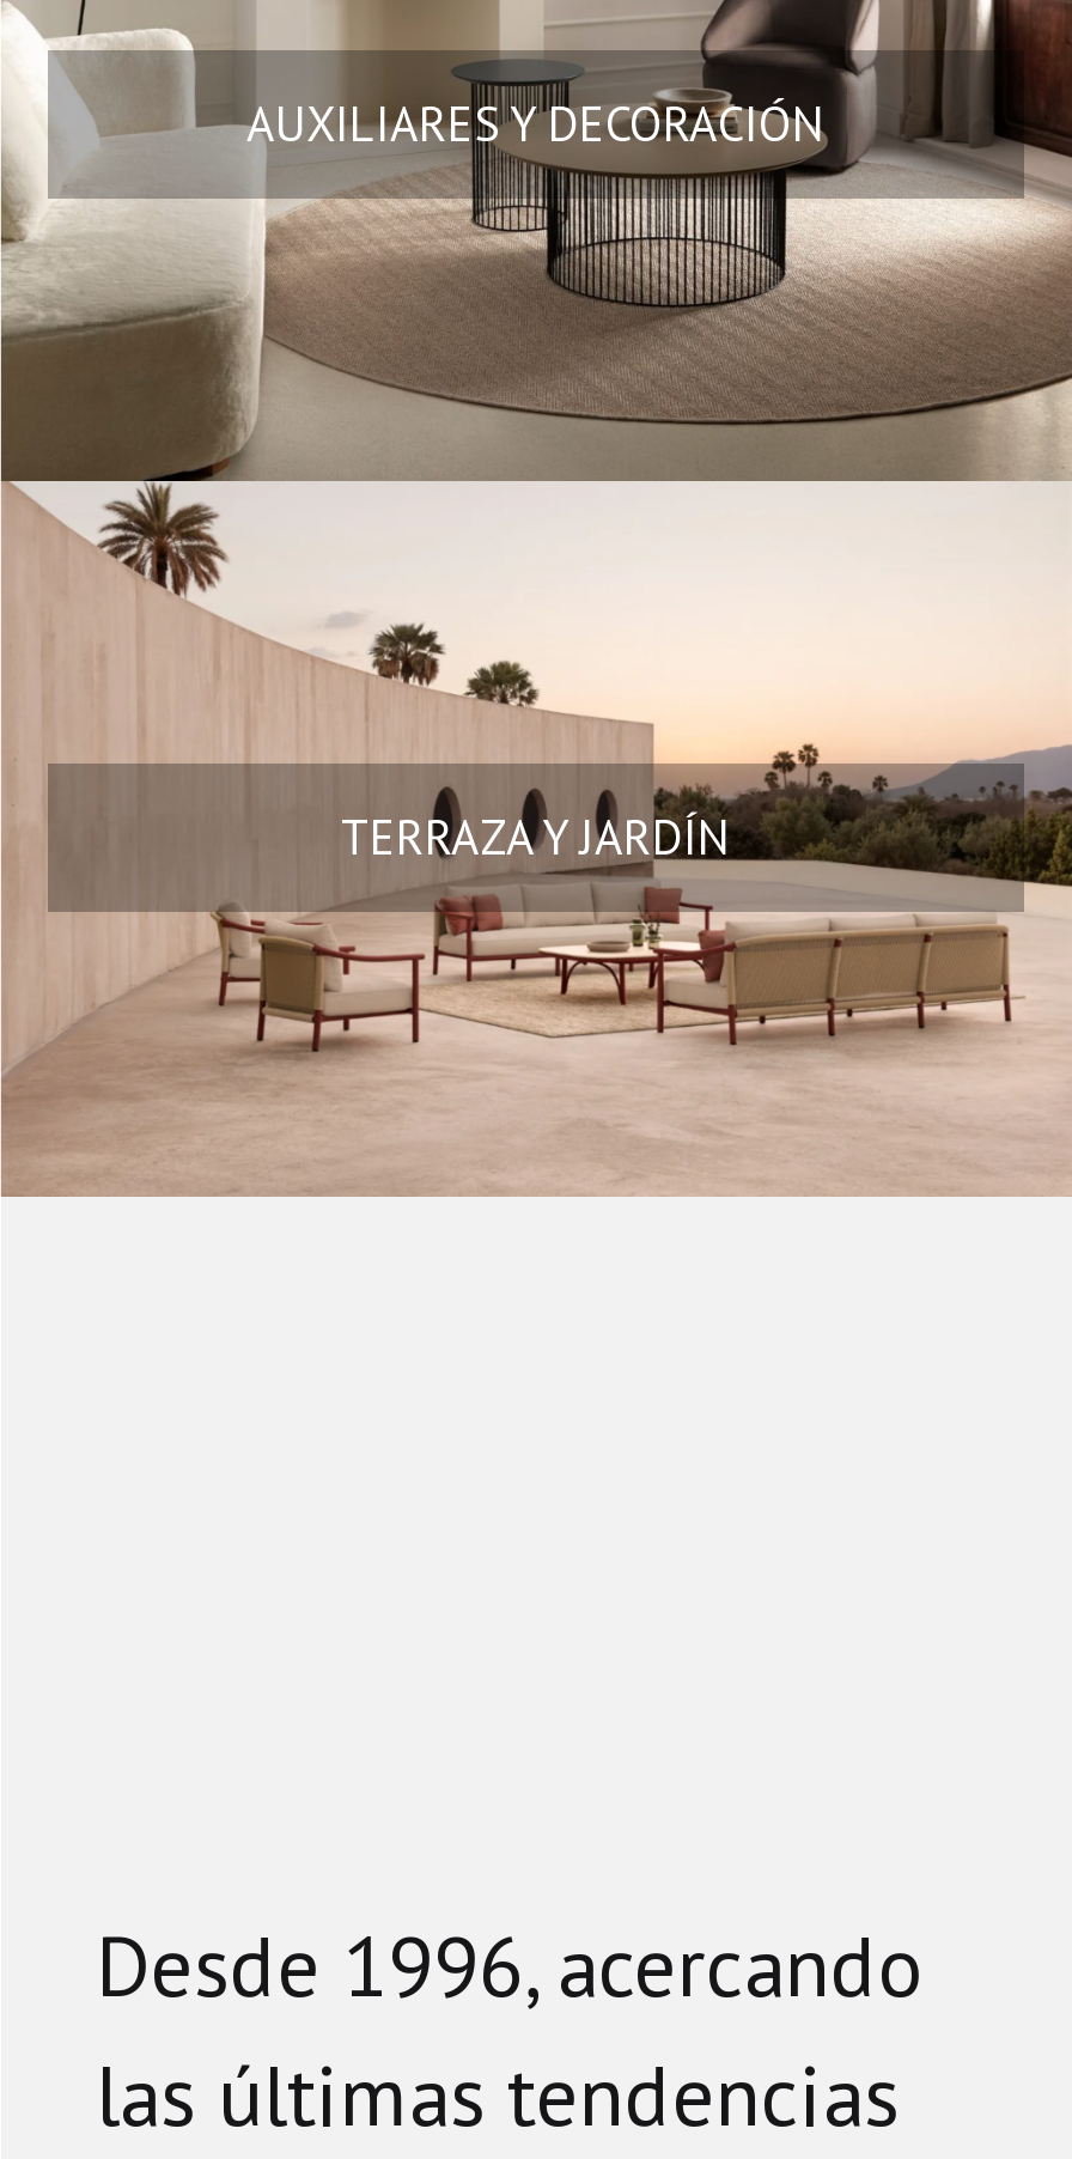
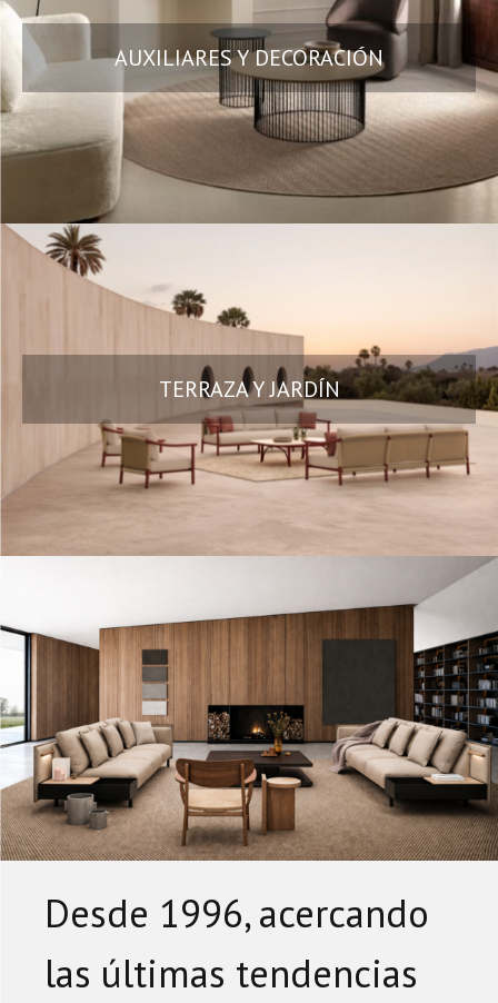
none -> [3,556,495,862] [image]

